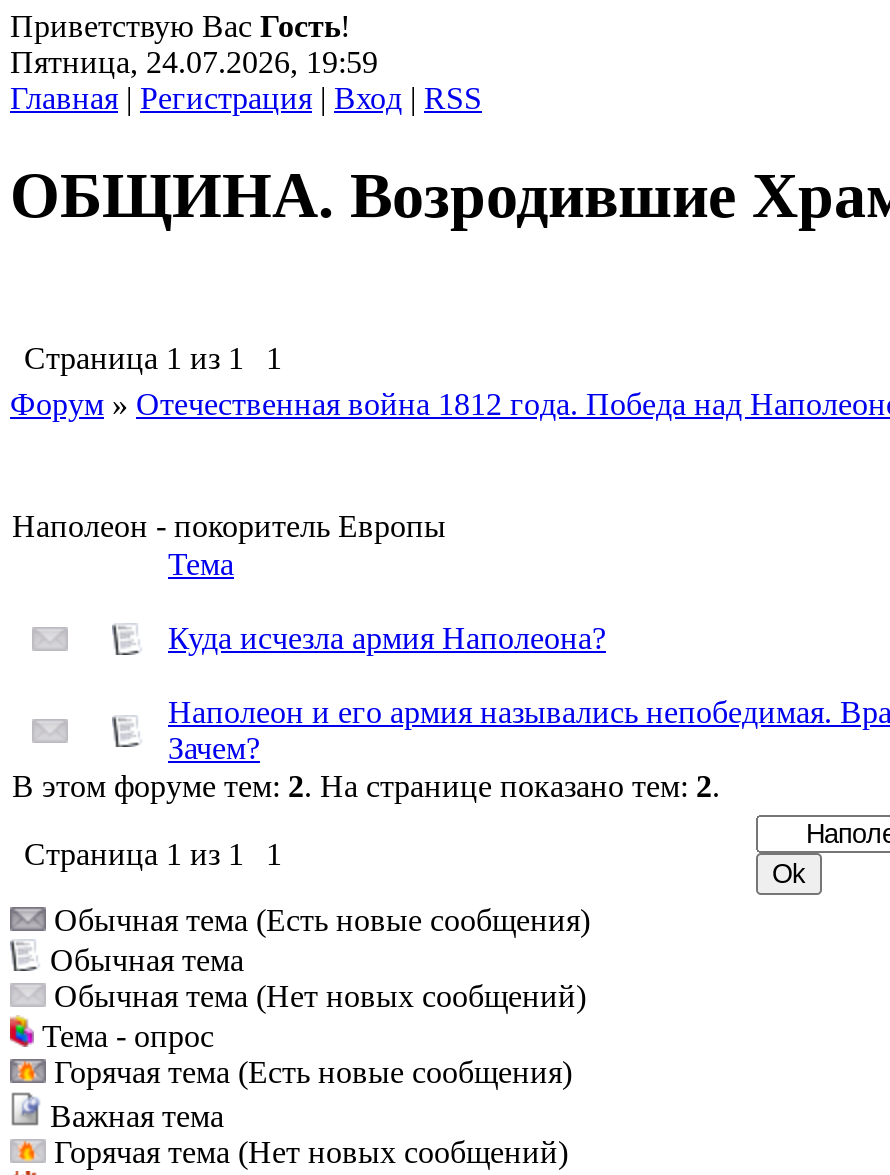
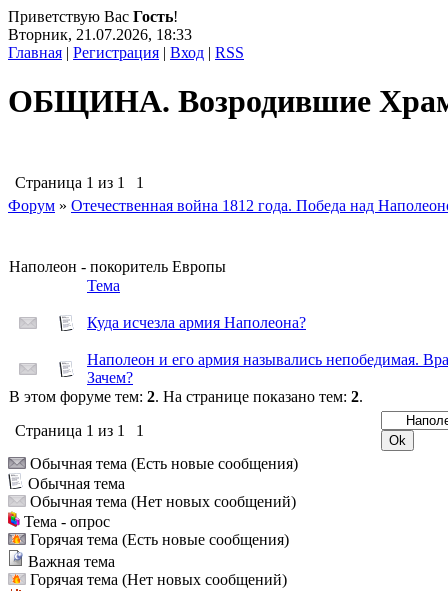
[10,45,378,79] Пятница, 24.07.2026, 19:59 -> [8,26,192,43] Вторник, 21.07.2026, 18:33

